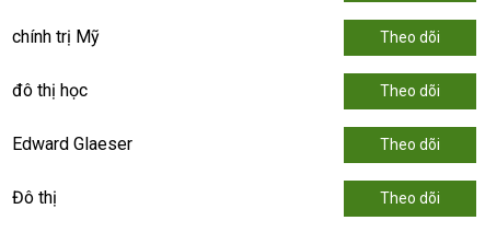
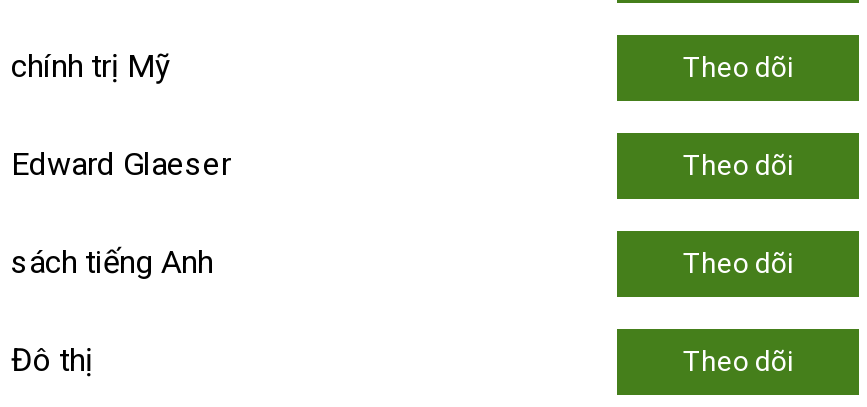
[12,80,88,101] đô thị học -> none
none -> [11,244,213,282] sách tiếng Anh
moved [12,134,132,155] -> [11,146,231,184]: Edward Glaeser

